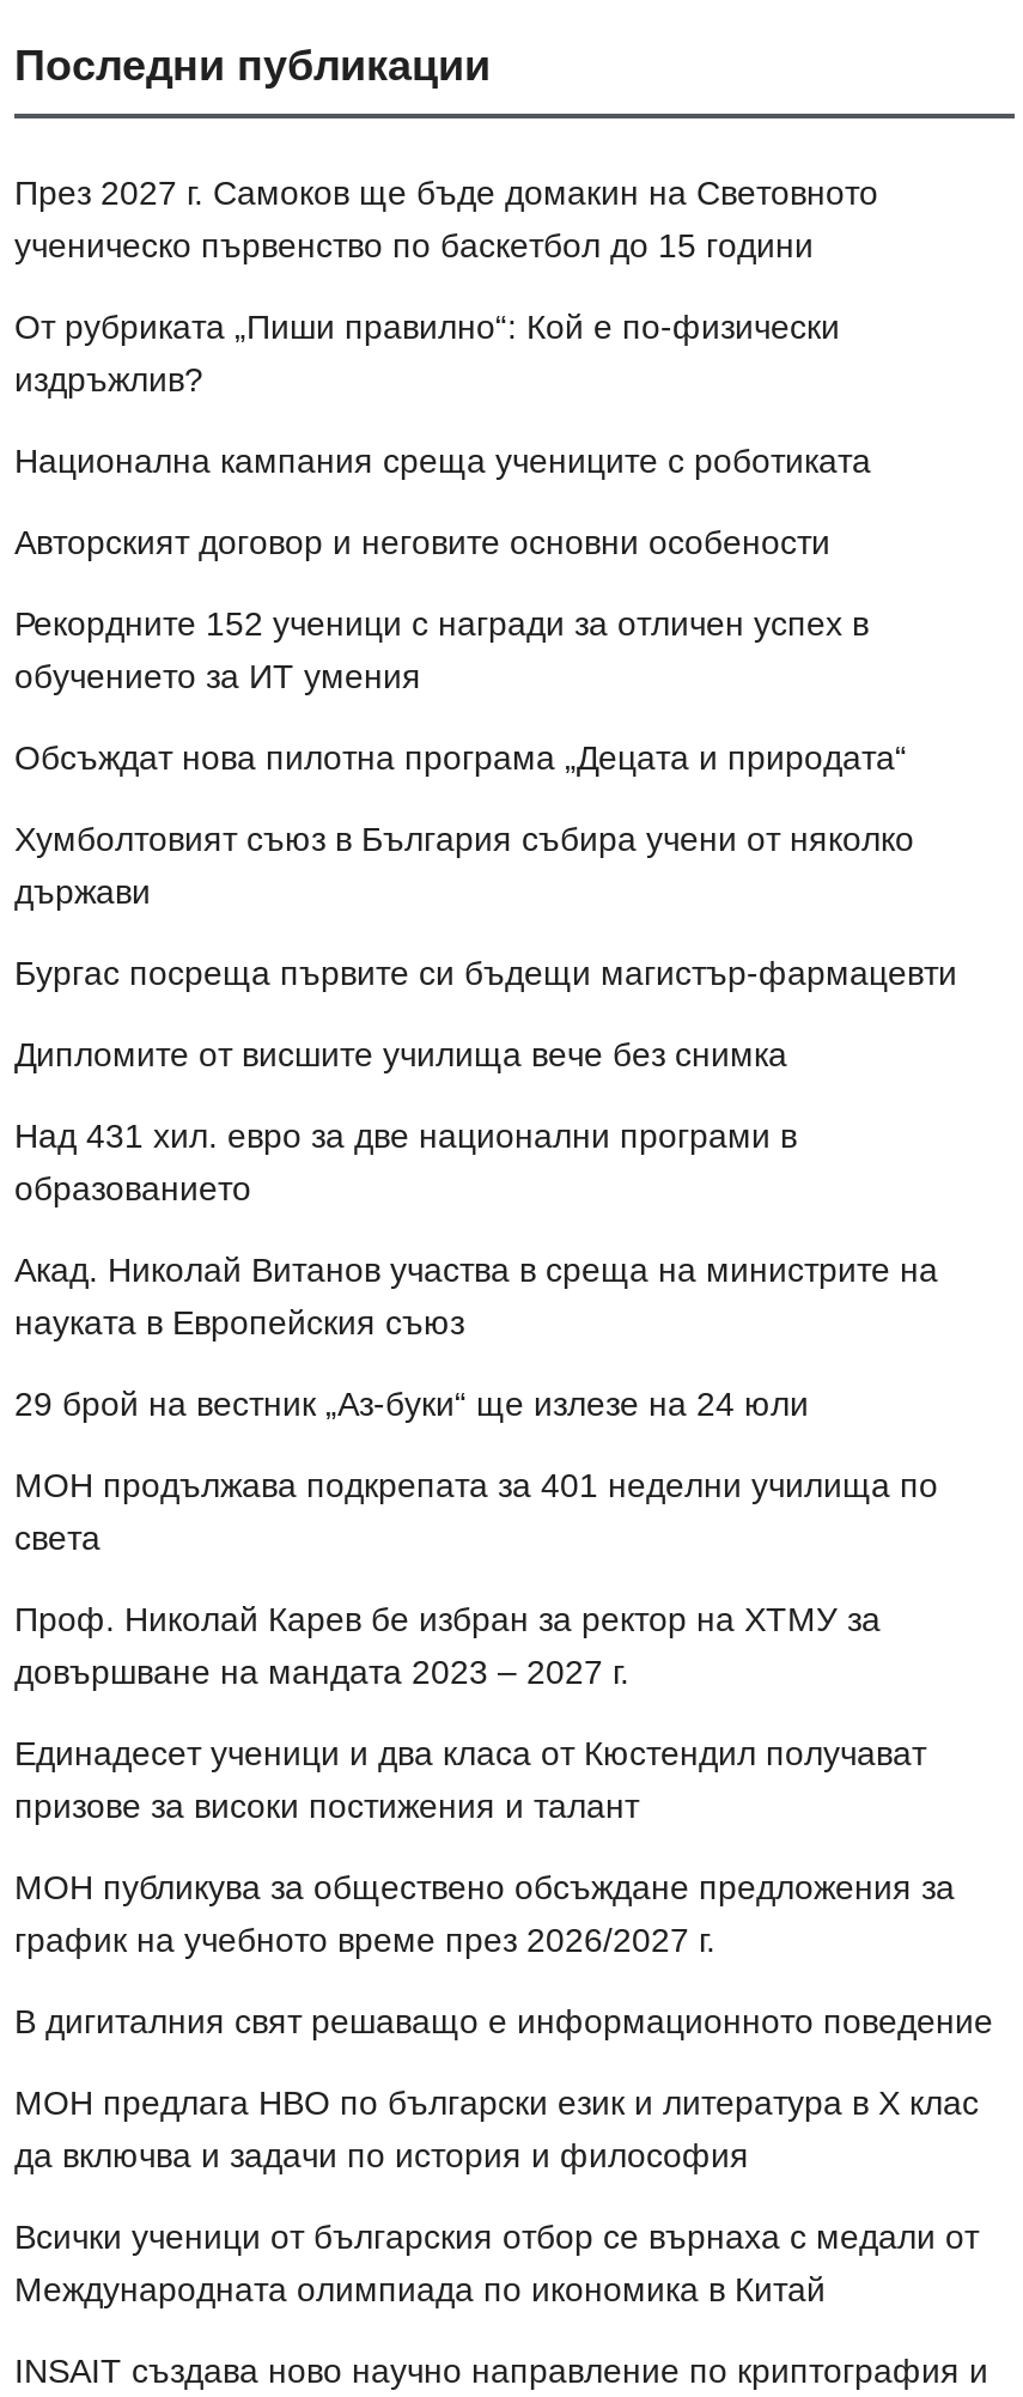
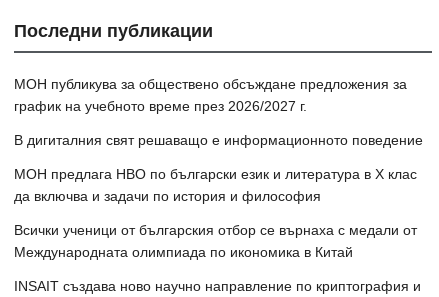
[14,174,957,1825] През 2027 г. Самоков ще бъде домакин на Световното | ученическо първенство по баскетбол до 15 години | От рубриката „Пиши правилно“: Кой е по-физически | издръжлив? | Национална кампания среща учениците с роботиката | Авторският договор и неговите основни особености | Рекордните 152 ученици с награди за отличен успех в | обучението за ИТ умения | Обсъждат нова пилотна програма „Децата и природата“ | Хумболтовият съюз в България събира учени от няколко | държави | Бургас посреща първите си бъдещи магистър-фармацевти | Дипломите от висшите училища вече без снимка | Над 431 хил. евро за две национални програми в | образованието | Акад. Николай Витанов участва в среща на министрите на | науката в Европейския съюз | 29 брой на вестник „Аз-буки“ ще излезе на 24 юли | МОН продължава подкрепата за 401 неделни училища по | света | Проф. Николай Карев бе избран за ректор на ХТМУ за | довършване на мандата 2023 – 2027 г. | Единадесет ученици и два класа от Кюстендил получават | призове за високи постижения и талант -> none

